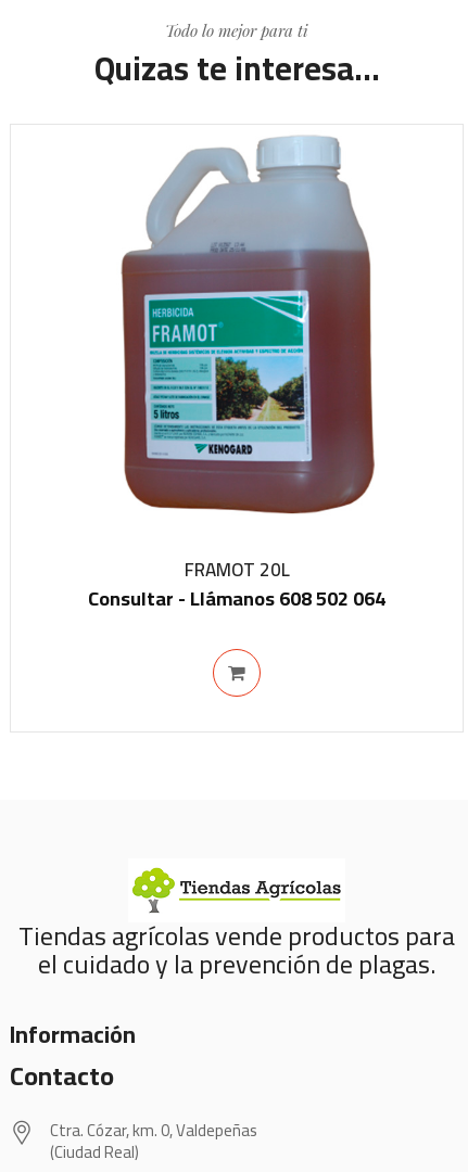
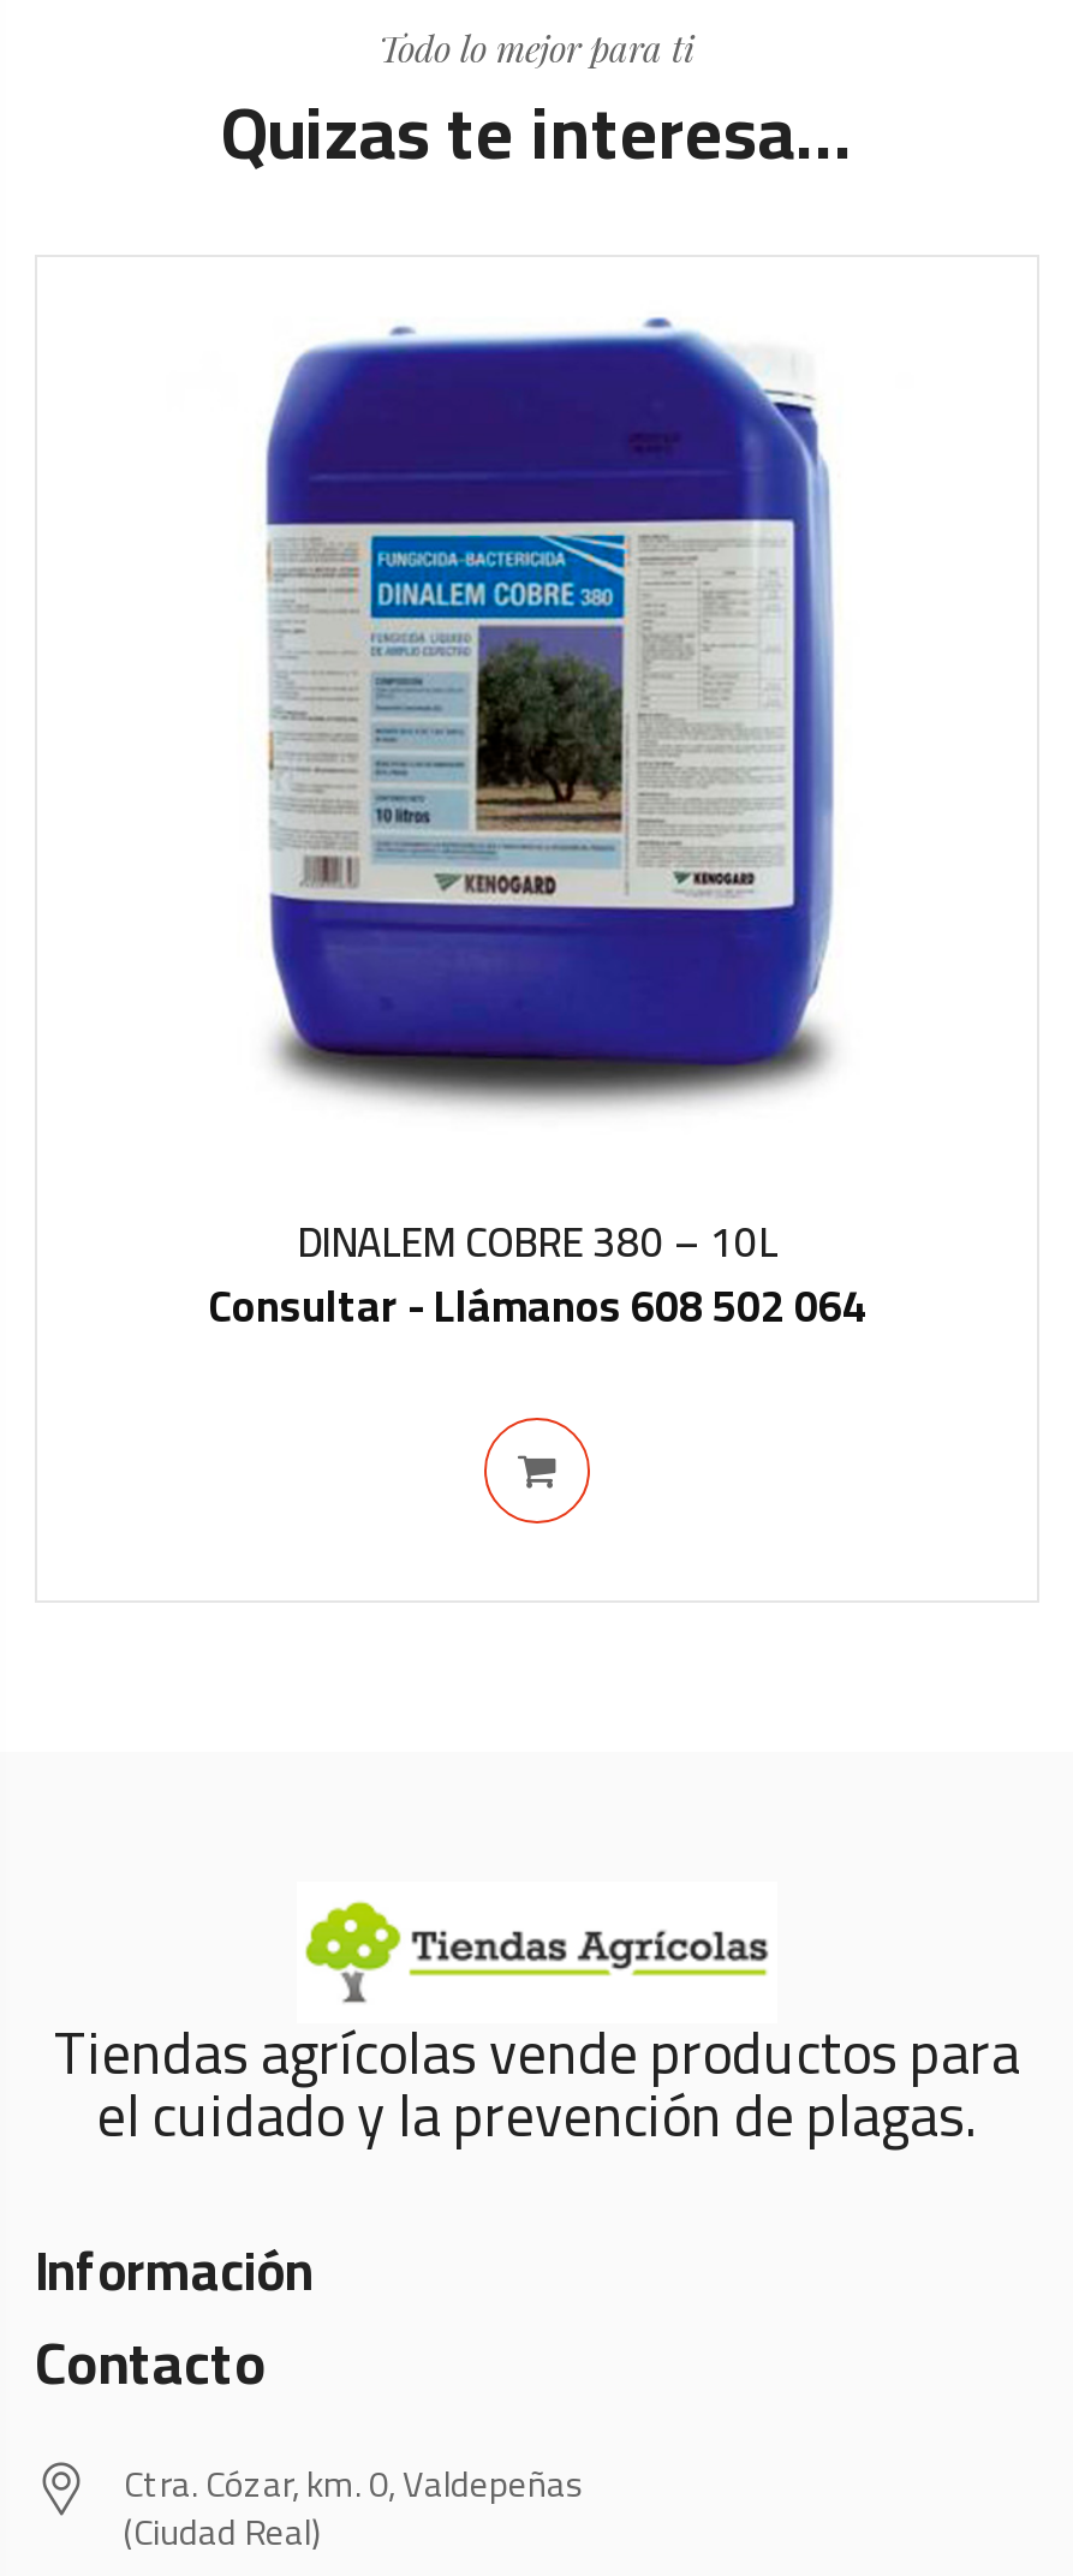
[114,136,376,587] [image] | FRAMOT 20L -> [263,284,842,1281] [image] | DINALEM COBRE 380 – 10L

